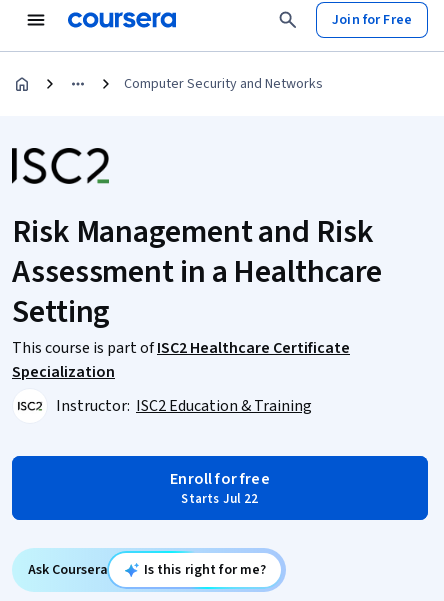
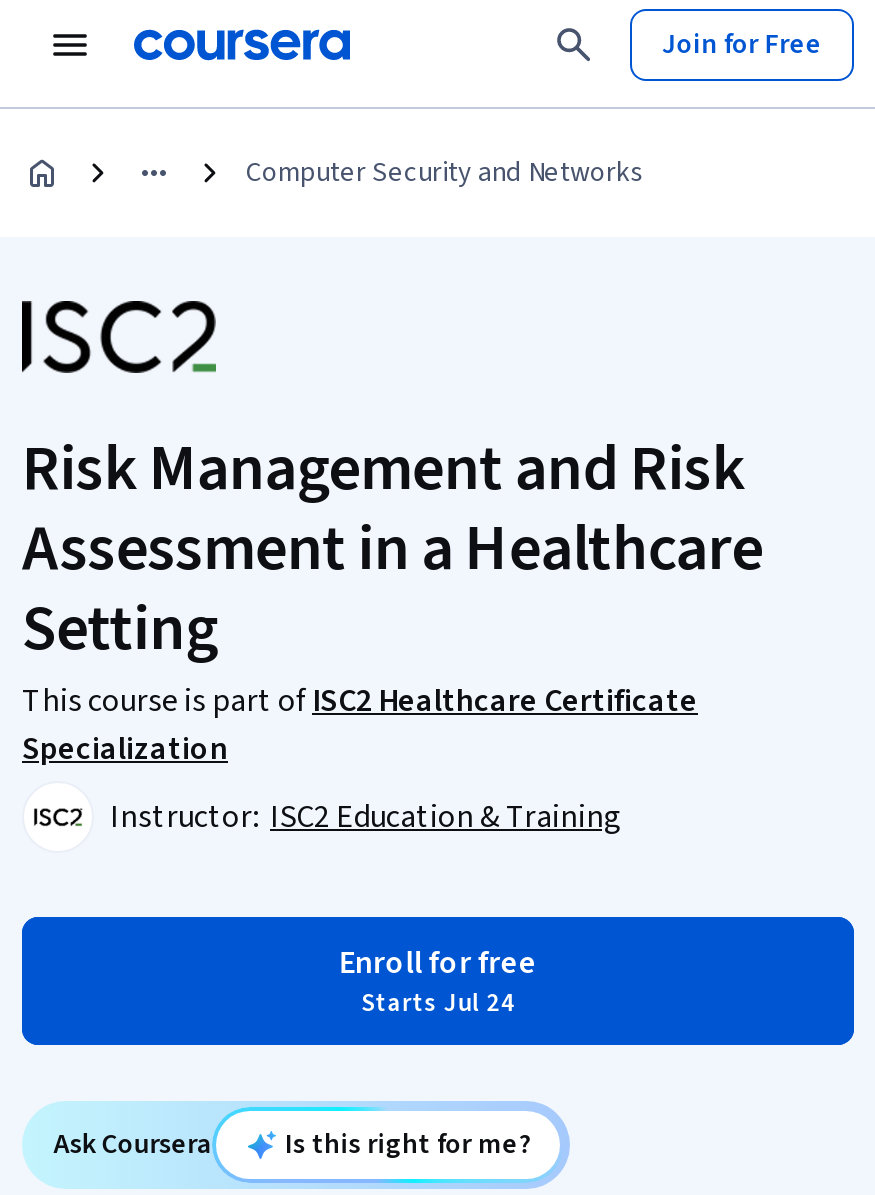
[181,490,258,508] Starts Jul 22 -> [361,985,515,1021] Starts Jul 24

